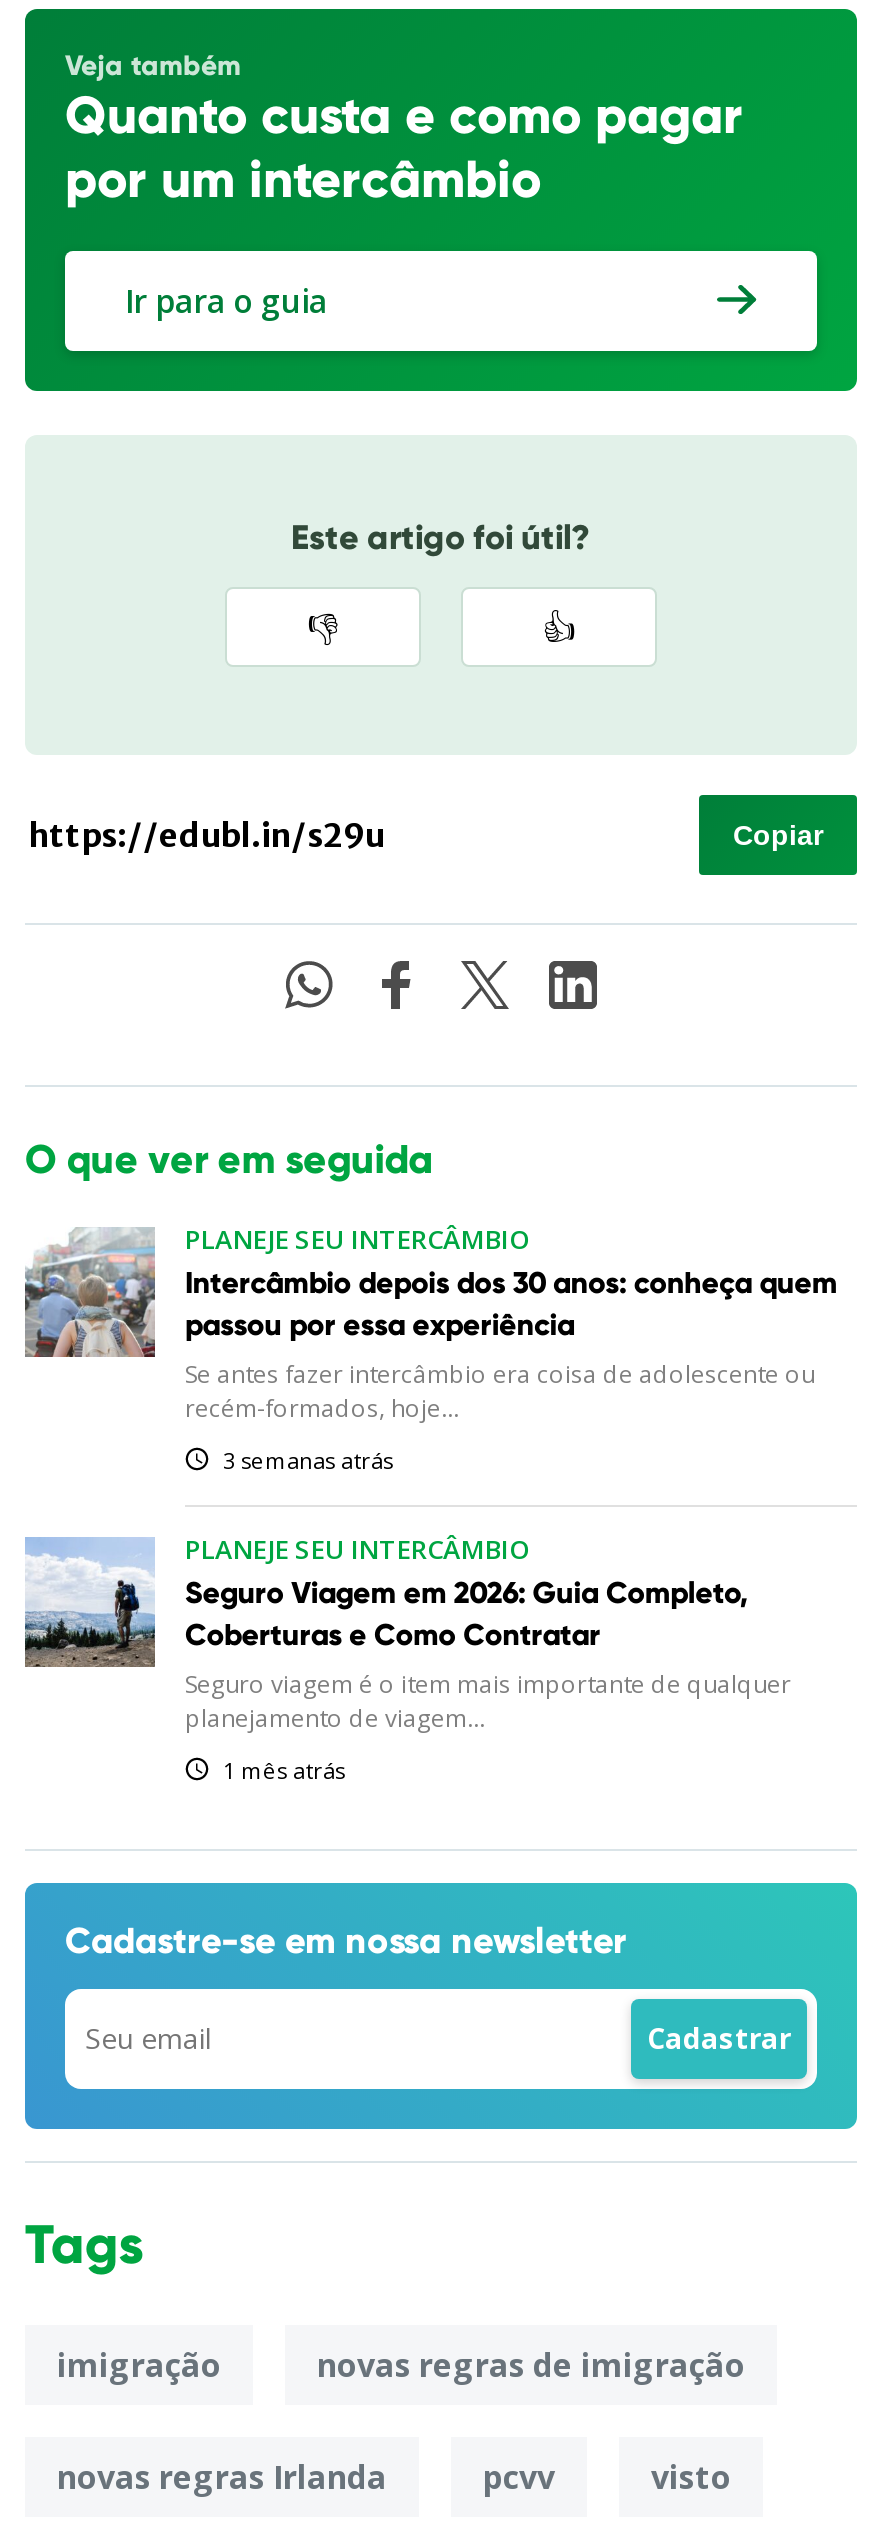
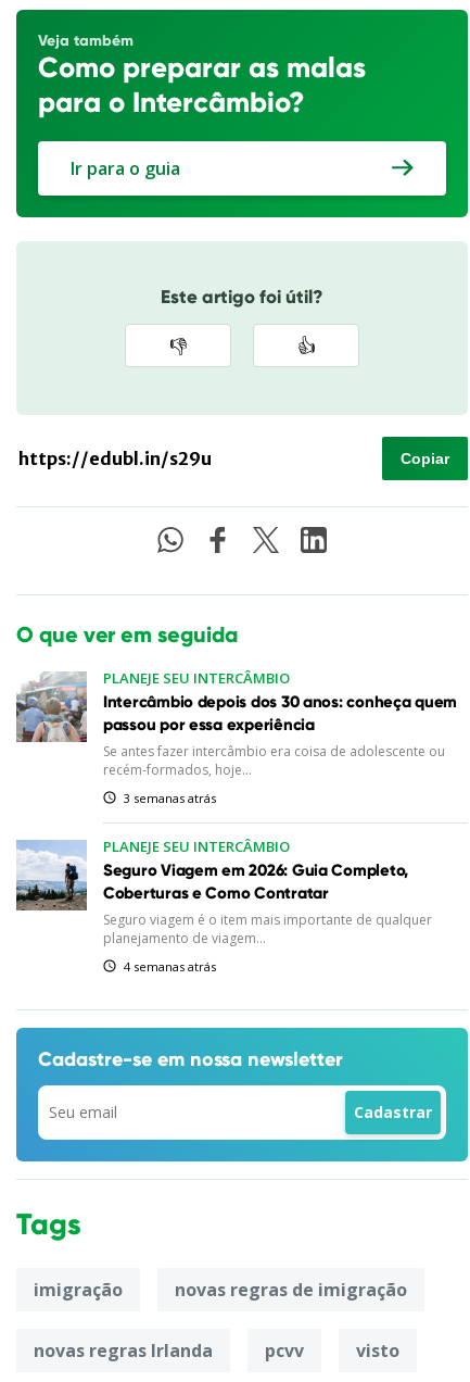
[65,83,743,211] Quanto custa e como pagar | por um intercâmbio -> [38,50,366,119] Como preparar as malas | para o Intercâmbio?
[223,1755,345,1785] 1 mês atrás -> [124,958,216,974] 4 semanas atrás

